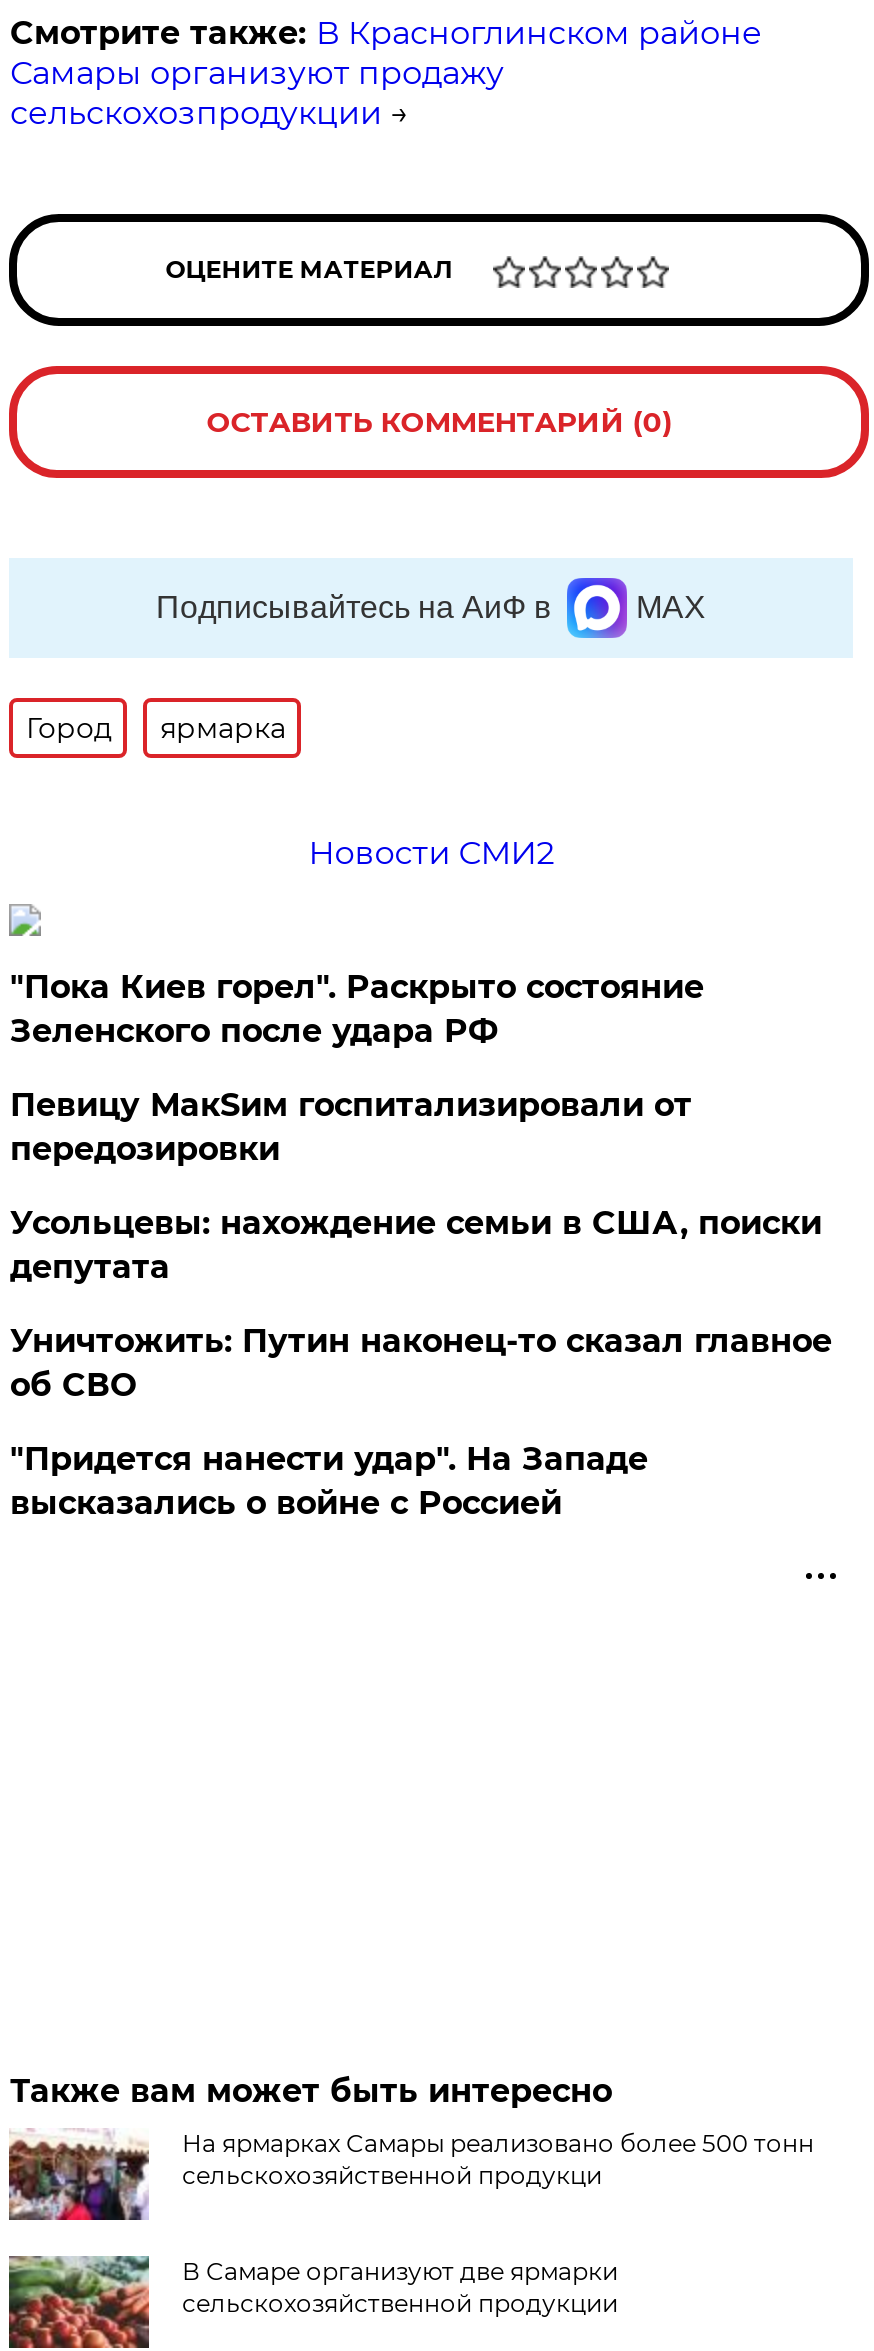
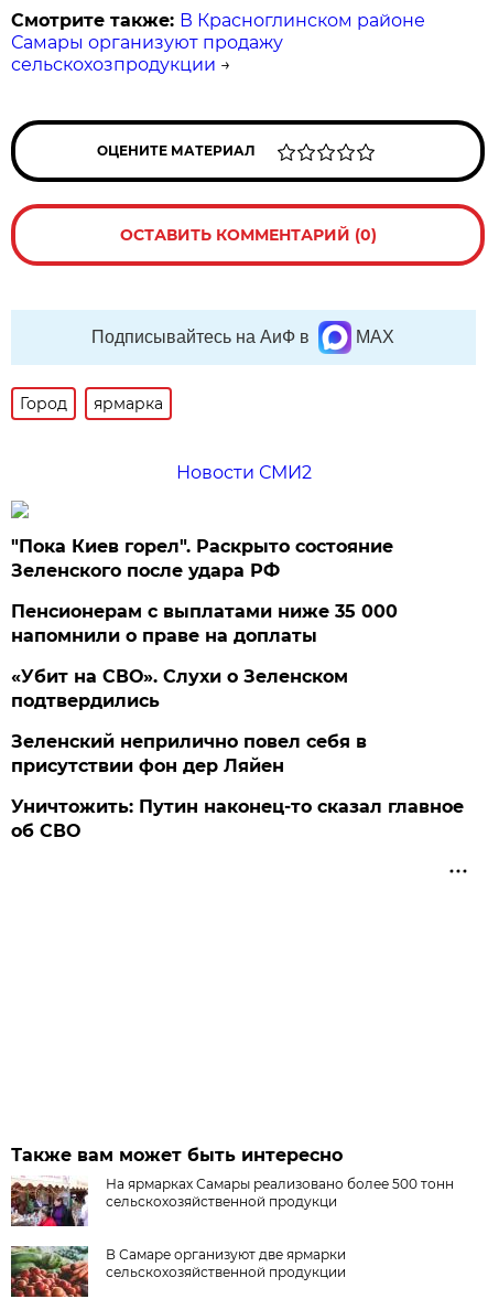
[10,1086,822,1286] Певицу МакSим госпитализировали от | передозировки | Усольцевы: нахождение семьи в США, поиски | депутата -> [11,601,398,776] Пенсионерам с выплатами ниже 35 000 | напомнили о праве на доплаты | «Убит на СВО». Слухи о Зеленском | подтвердились | Зеленский неприлично повел cебя в | присутствии фон дер Ляйен
moved [10,1322,832,1404] -> [11,796,464,841]: Уничтожить: Путин наконец-то сказал главное | об СВО
[10,1440,648,1522] "Придется нанести удар". На Западе | высказались о войне с Россией -> none

